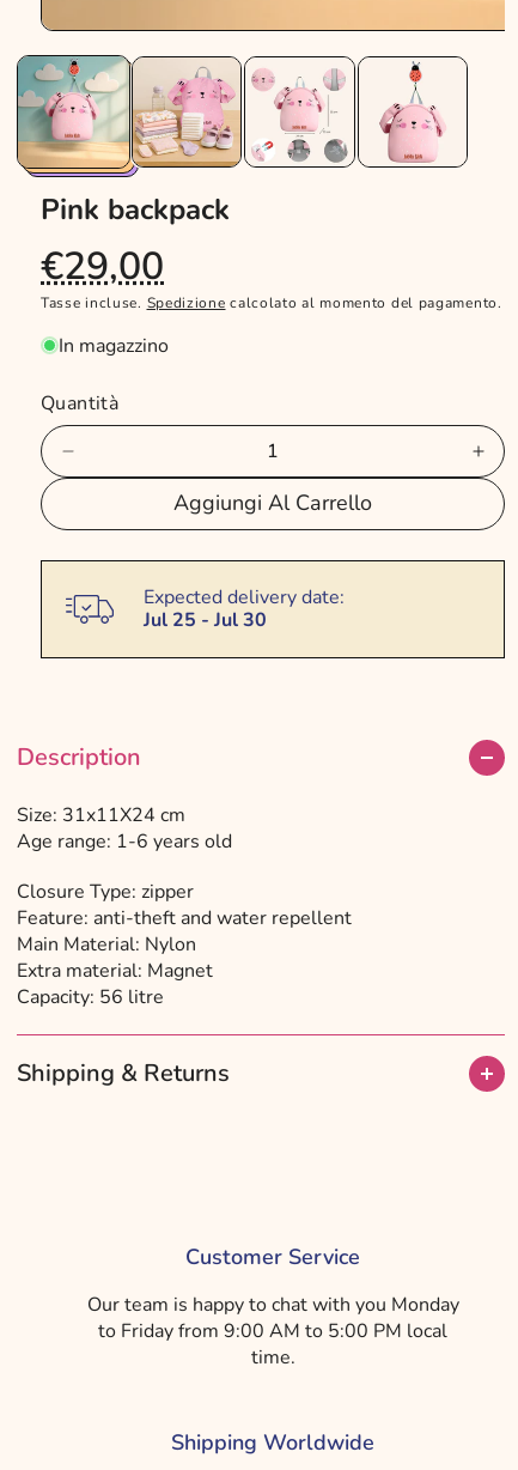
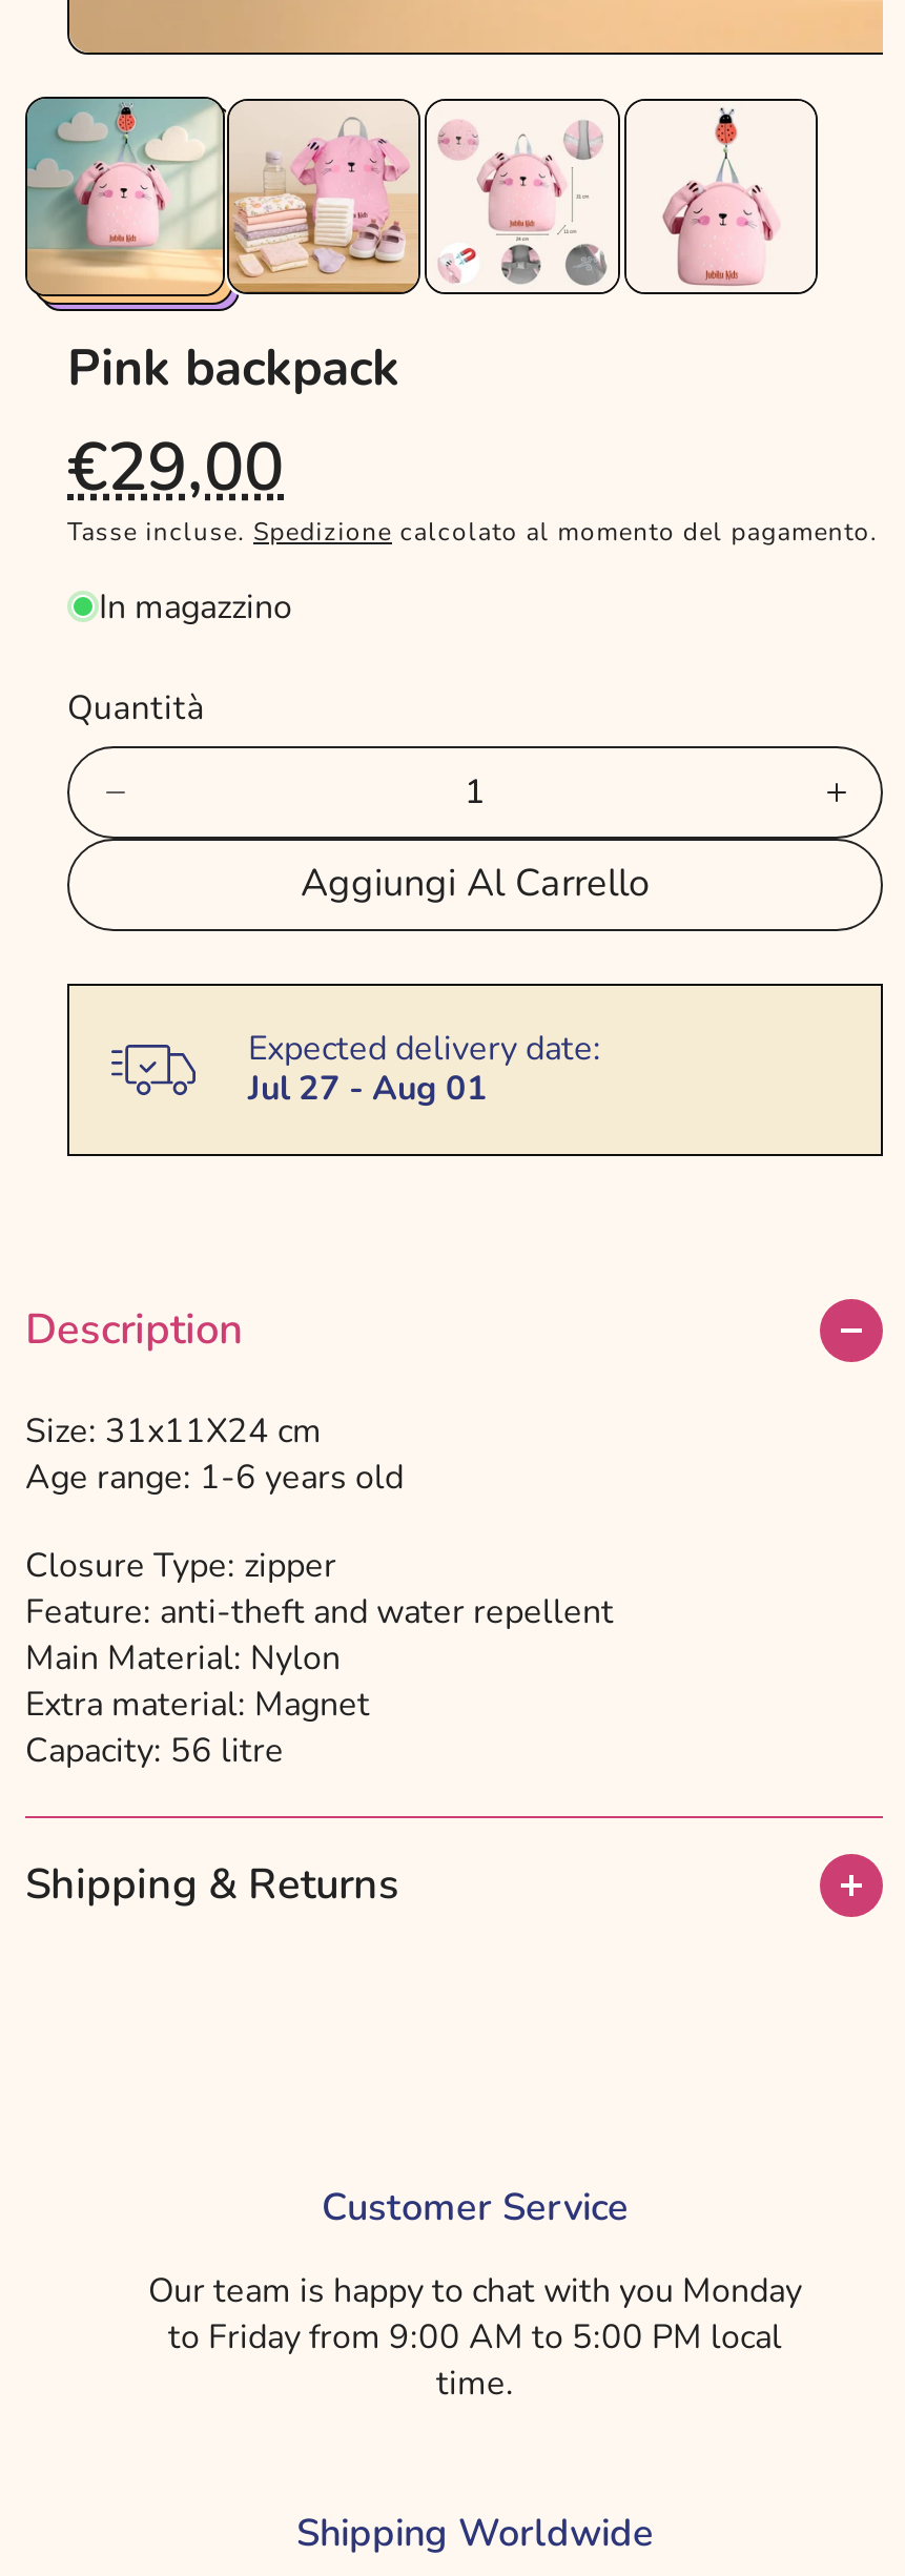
[144,607,267,633] Jul 25 - Jul 30 -> [248,1065,488,1112] Jul 27 - Aug 01

